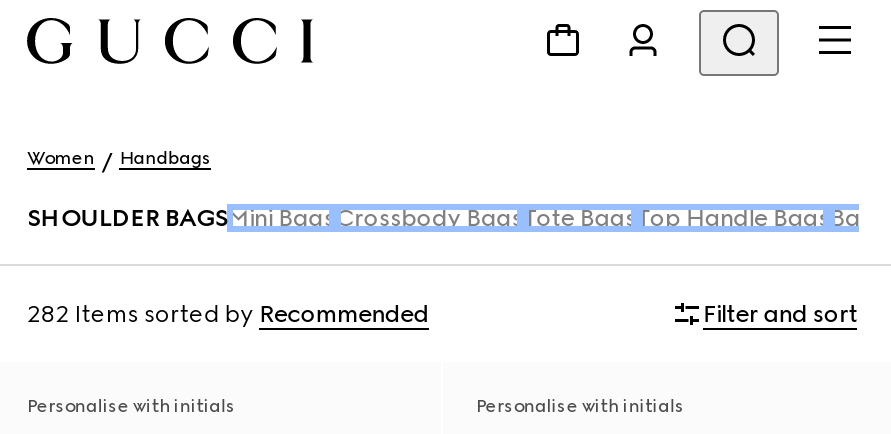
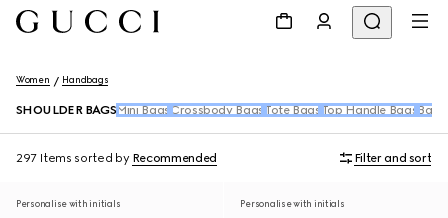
[27,300,429,328] 282 Items sorted by Recommended -> [16,151,217,165] 297 Items sorted by Recommended

